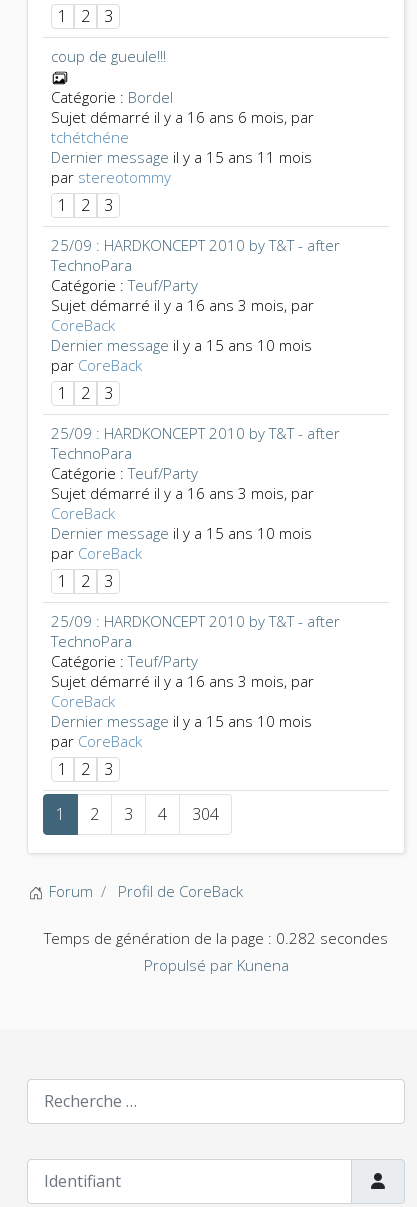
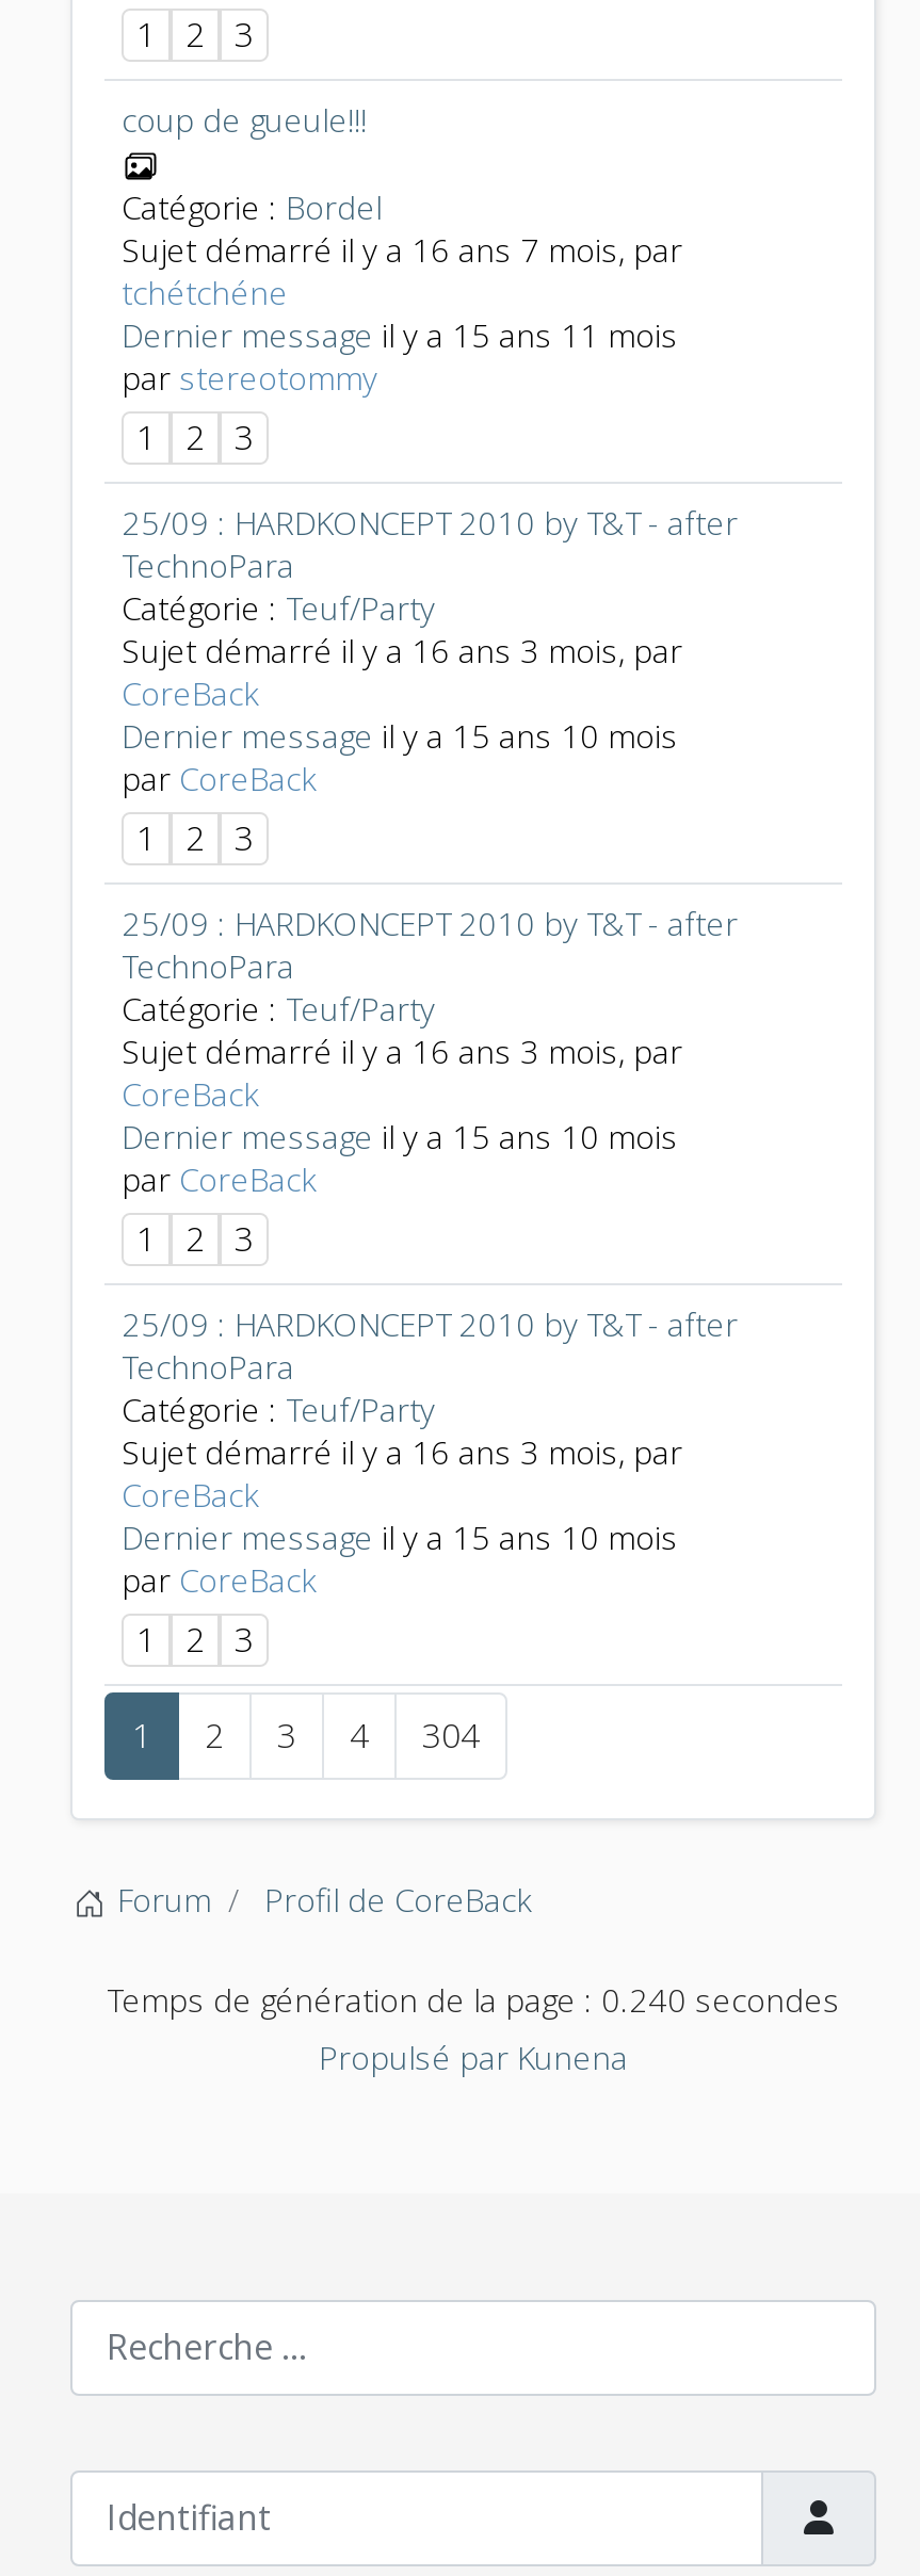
[51,107,314,127] Sujet démarré il y a 16 ans 6 mois, par -> [122,227,682,270] Sujet démarré il y a 16 ans 7 mois, par
[44,928,388,948] Temps de génération de la page : 0.282 secondes -> [107,1977,840,2020] Temps de génération de la page : 0.240 secondes

